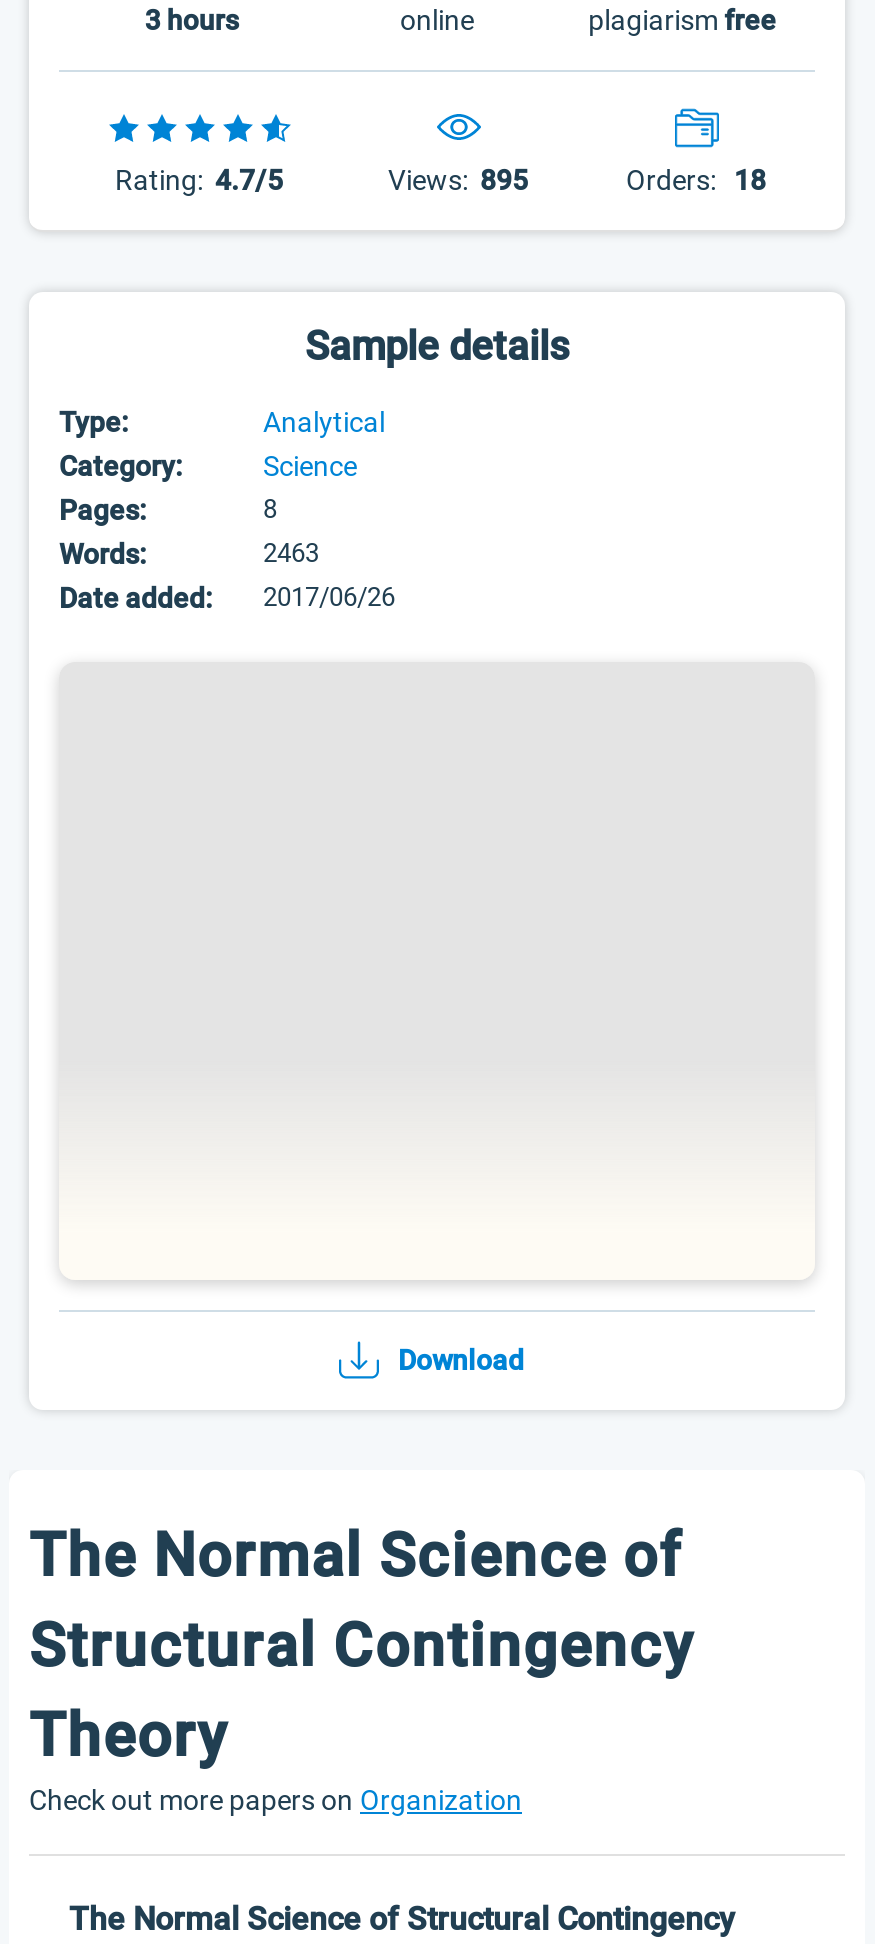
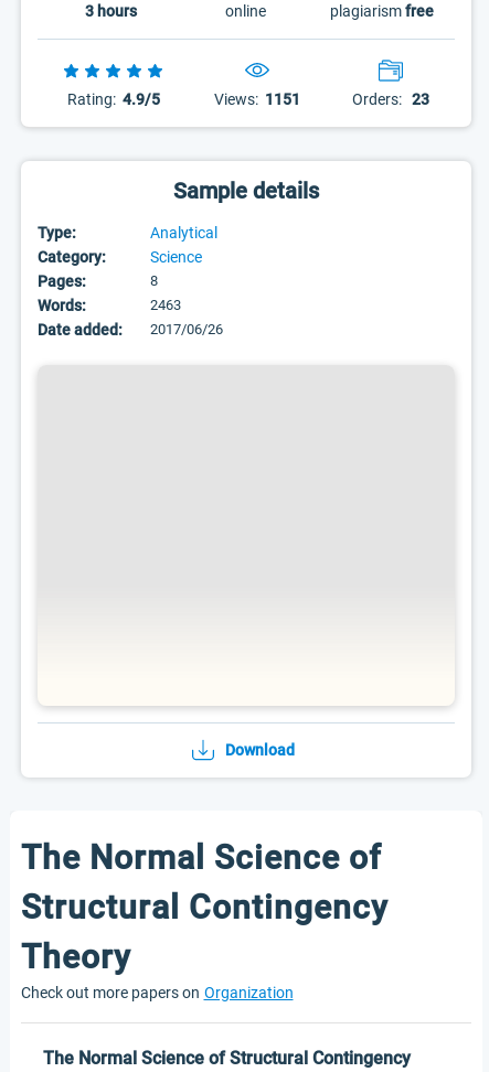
[115,164,283,196] Rating: 4.7/5 -> [67,90,160,108] Rating: 4.9/5
[388,164,528,196] Views: 895 -> [215,90,301,108] Views: 1151
[626,164,766,196] Orders: 18 -> [352,90,429,108] Orders: 23

